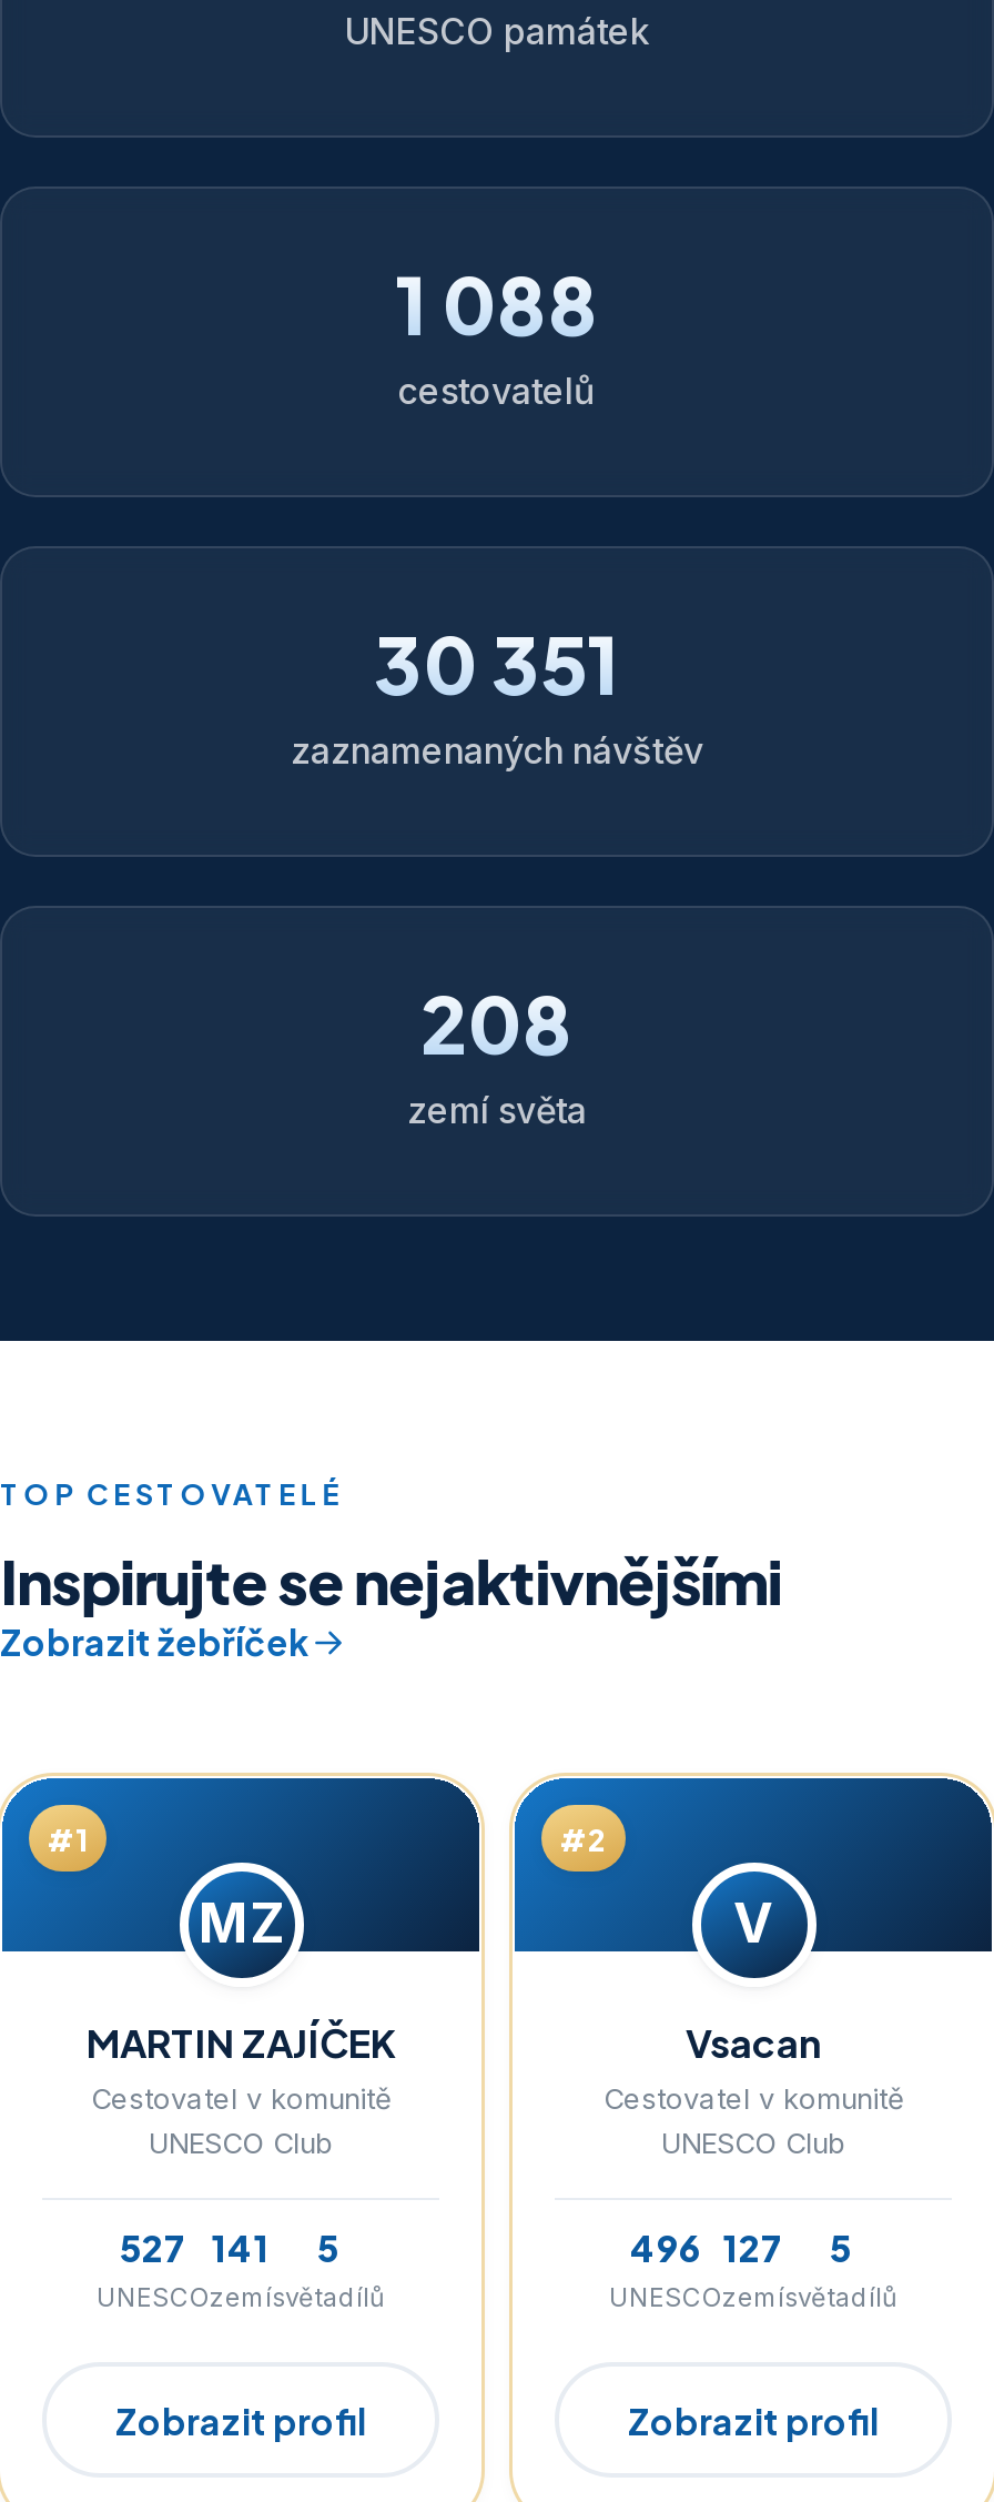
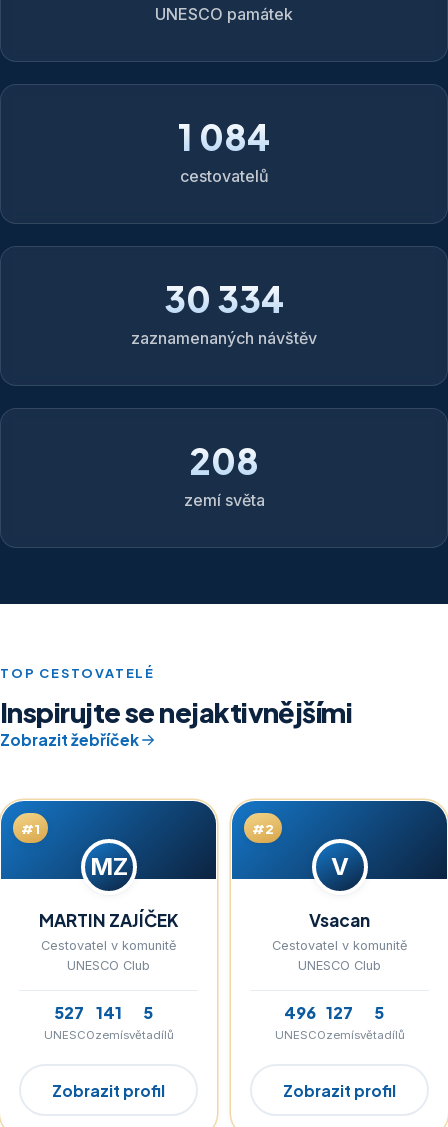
[395,253,599,353] 1 088 -> [178,114,270,159] 1 084
[374,613,620,713] 30 351 -> [164,276,284,321] 30 334

